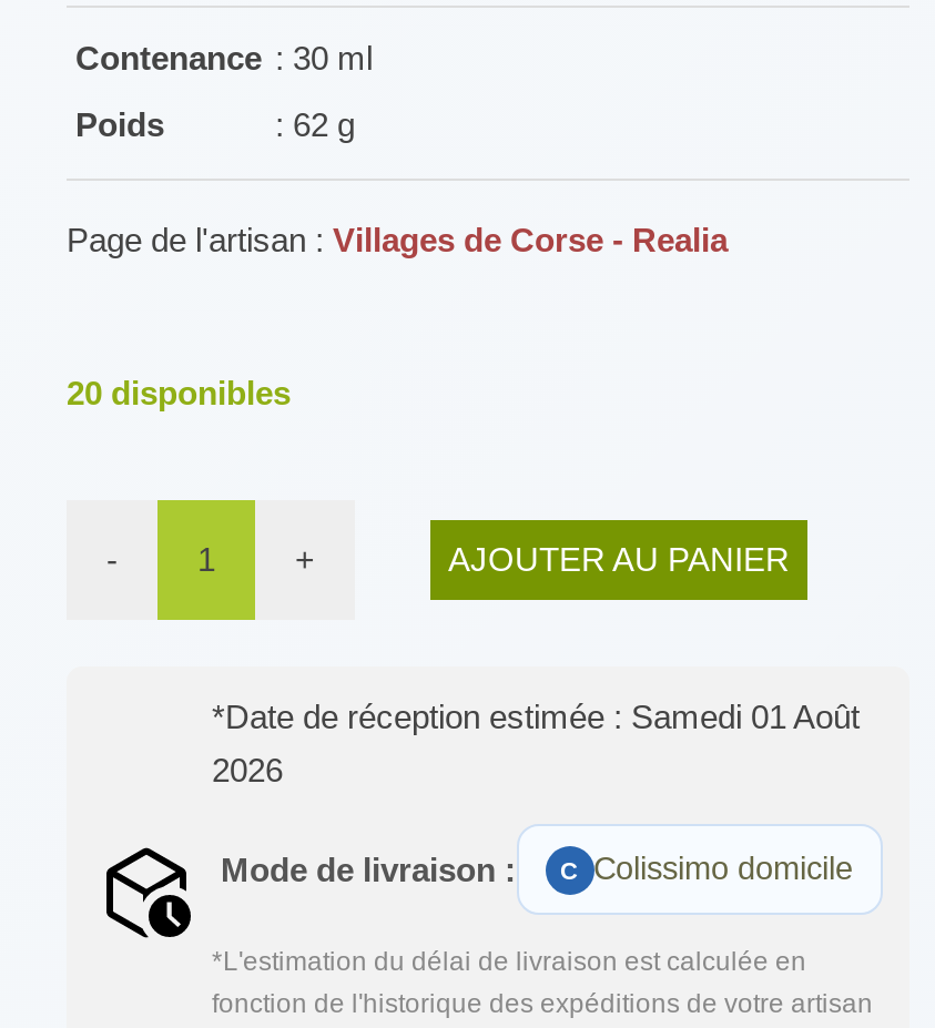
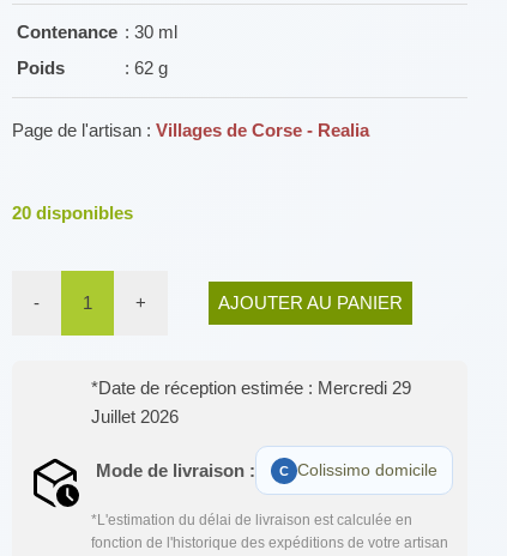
[212,698,860,789] *Date de réception estimée : Samedi 01 Août | 2026 -> [90,378,411,427] *Date de réception estimée : Mercredi 29 | Juillet 2026

